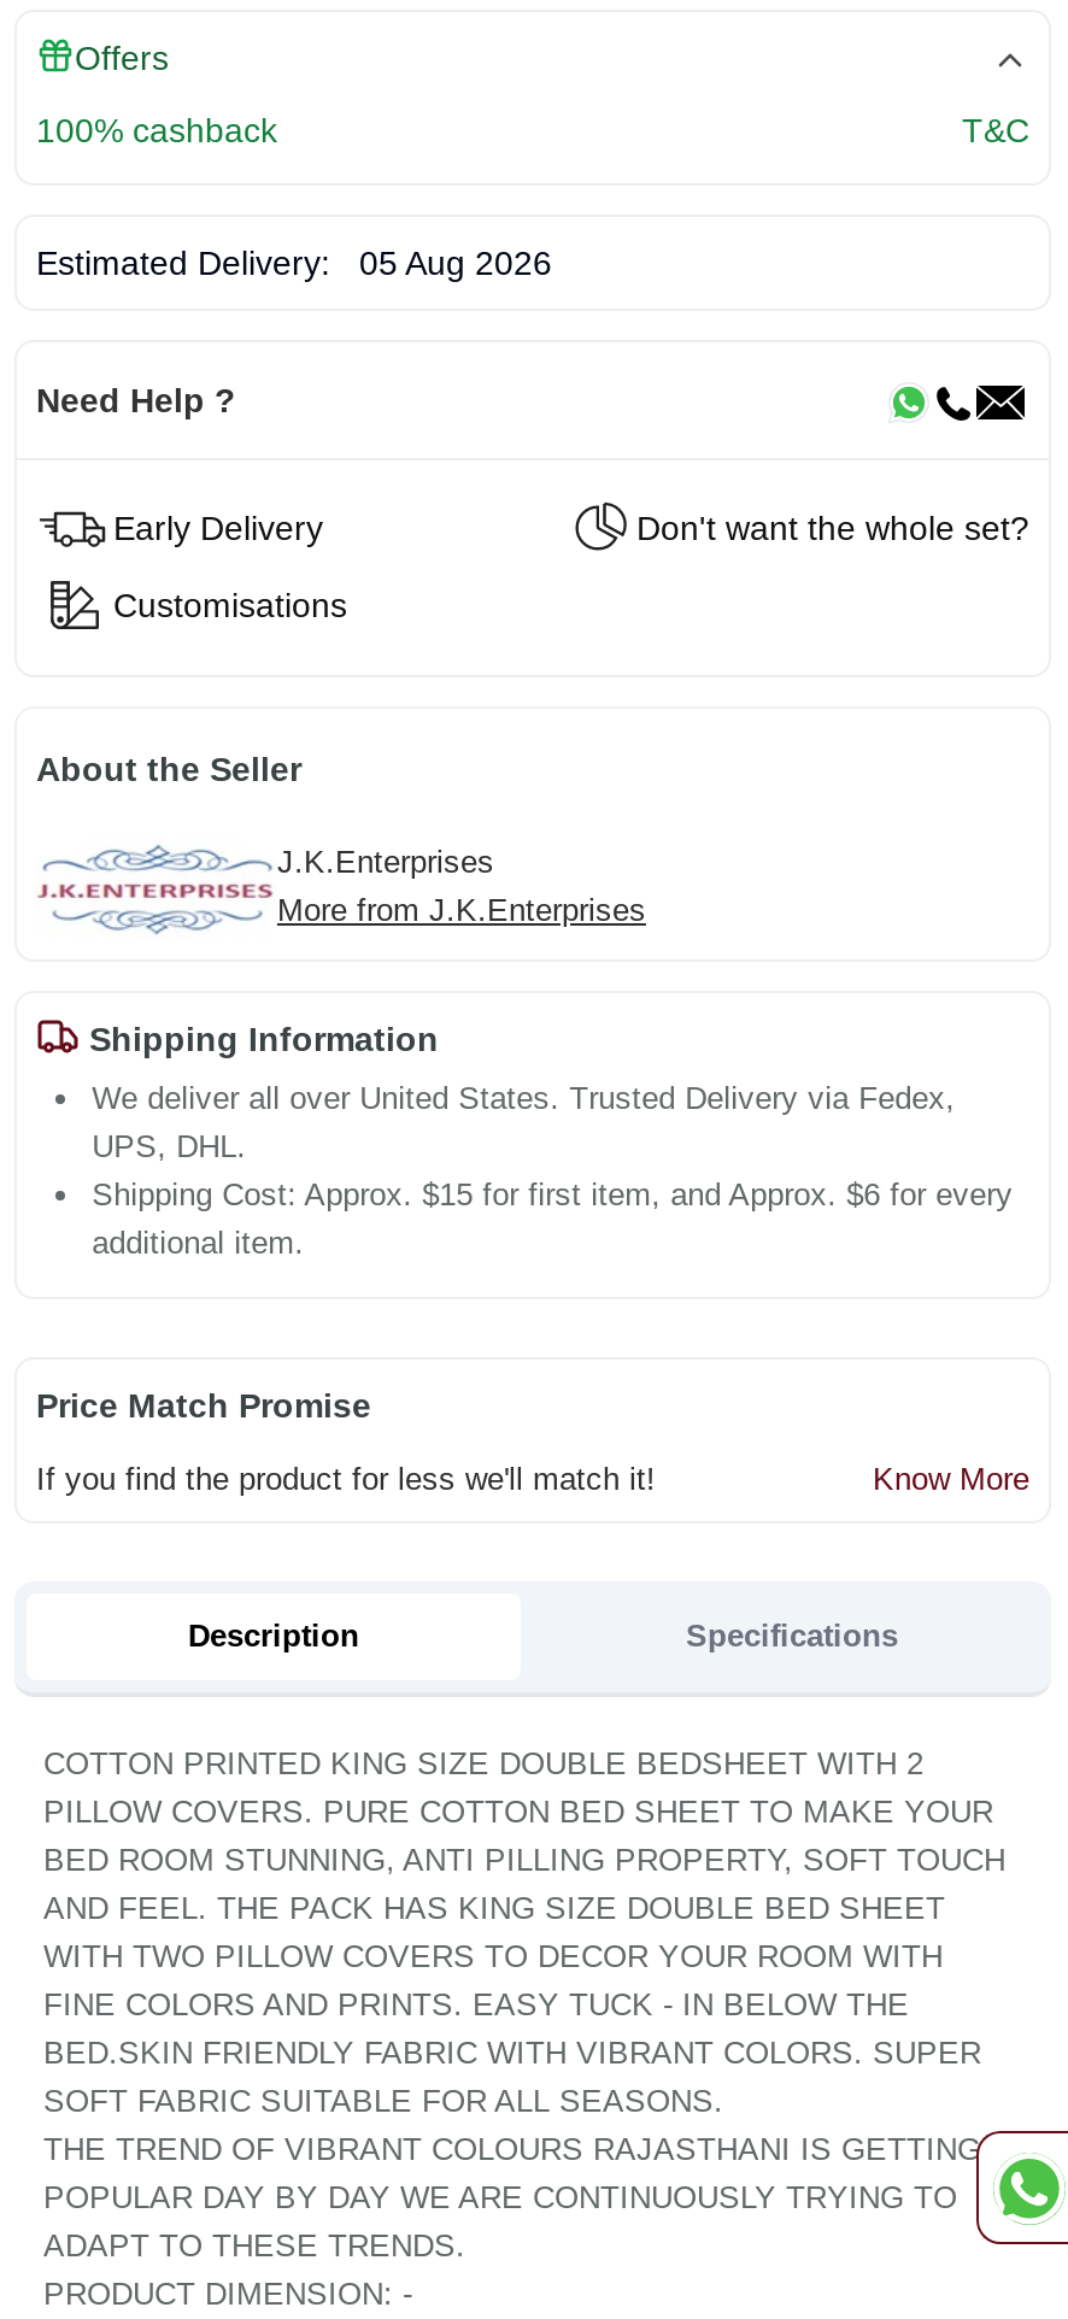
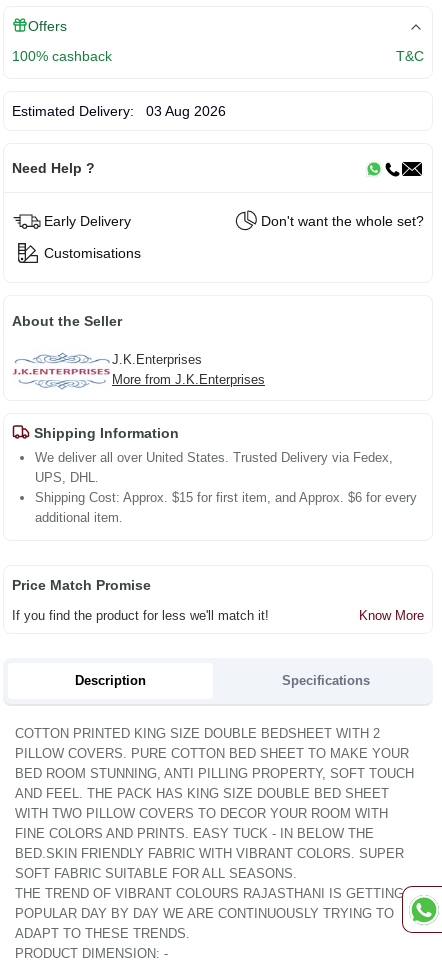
[36,243,552,282] Estimated Delivery: 05 Aug 2026 -> [12,103,226,119] Estimated Delivery: 03 Aug 2026

